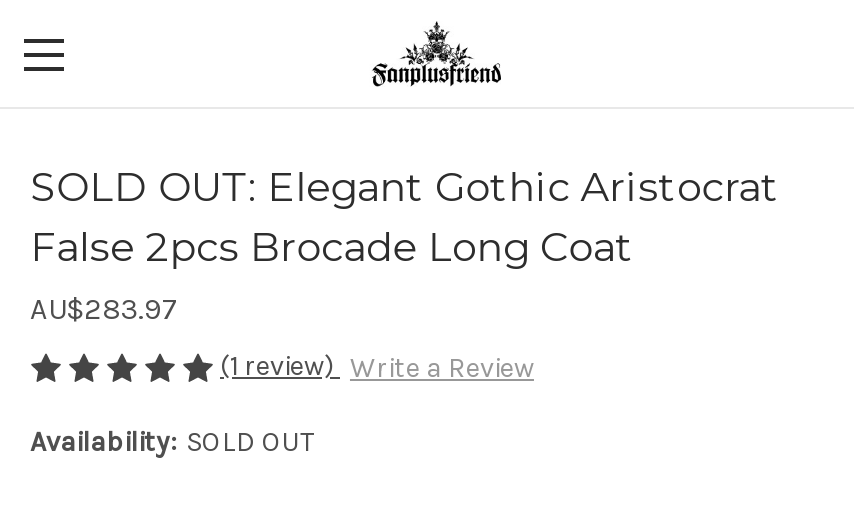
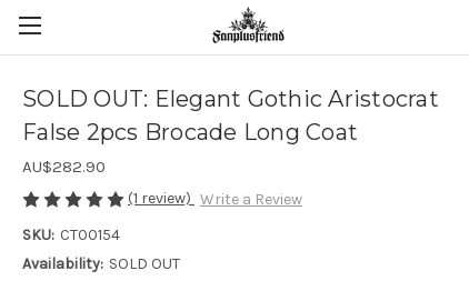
[30,291,178,327] AU$283.97 -> [22,157,106,177] AU$282.90
none -> [22,226,120,244] SKU: CT00154

